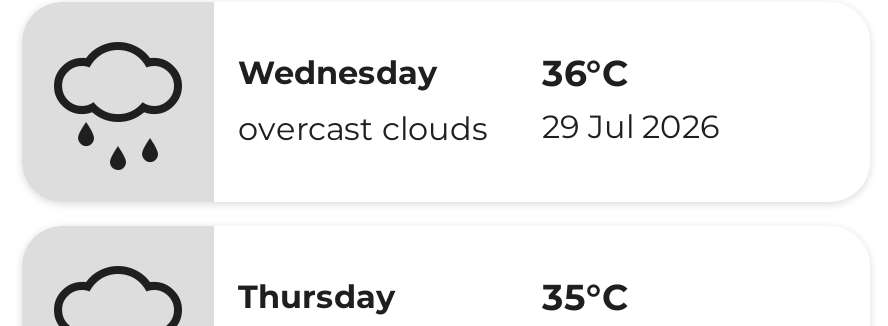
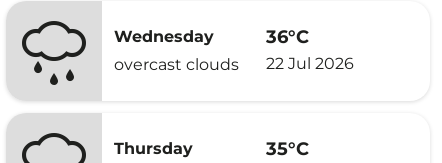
[238,107,720,148] overcast clouds 29 Jul 2026 -> [114,53,354,74] overcast clouds 22 Jul 2026

